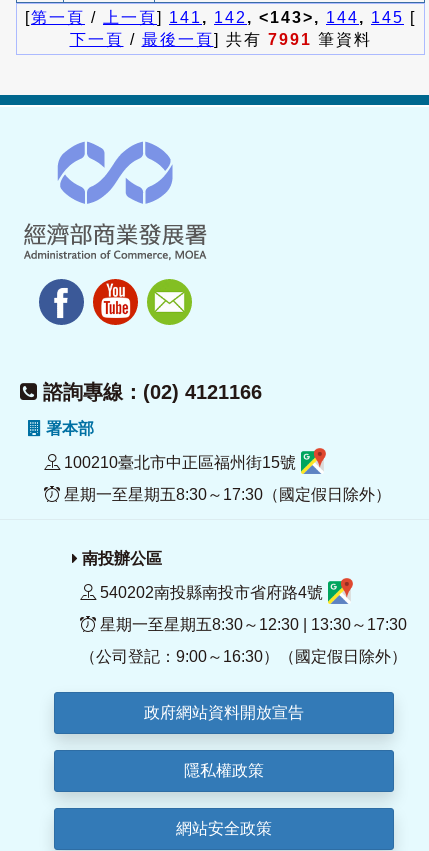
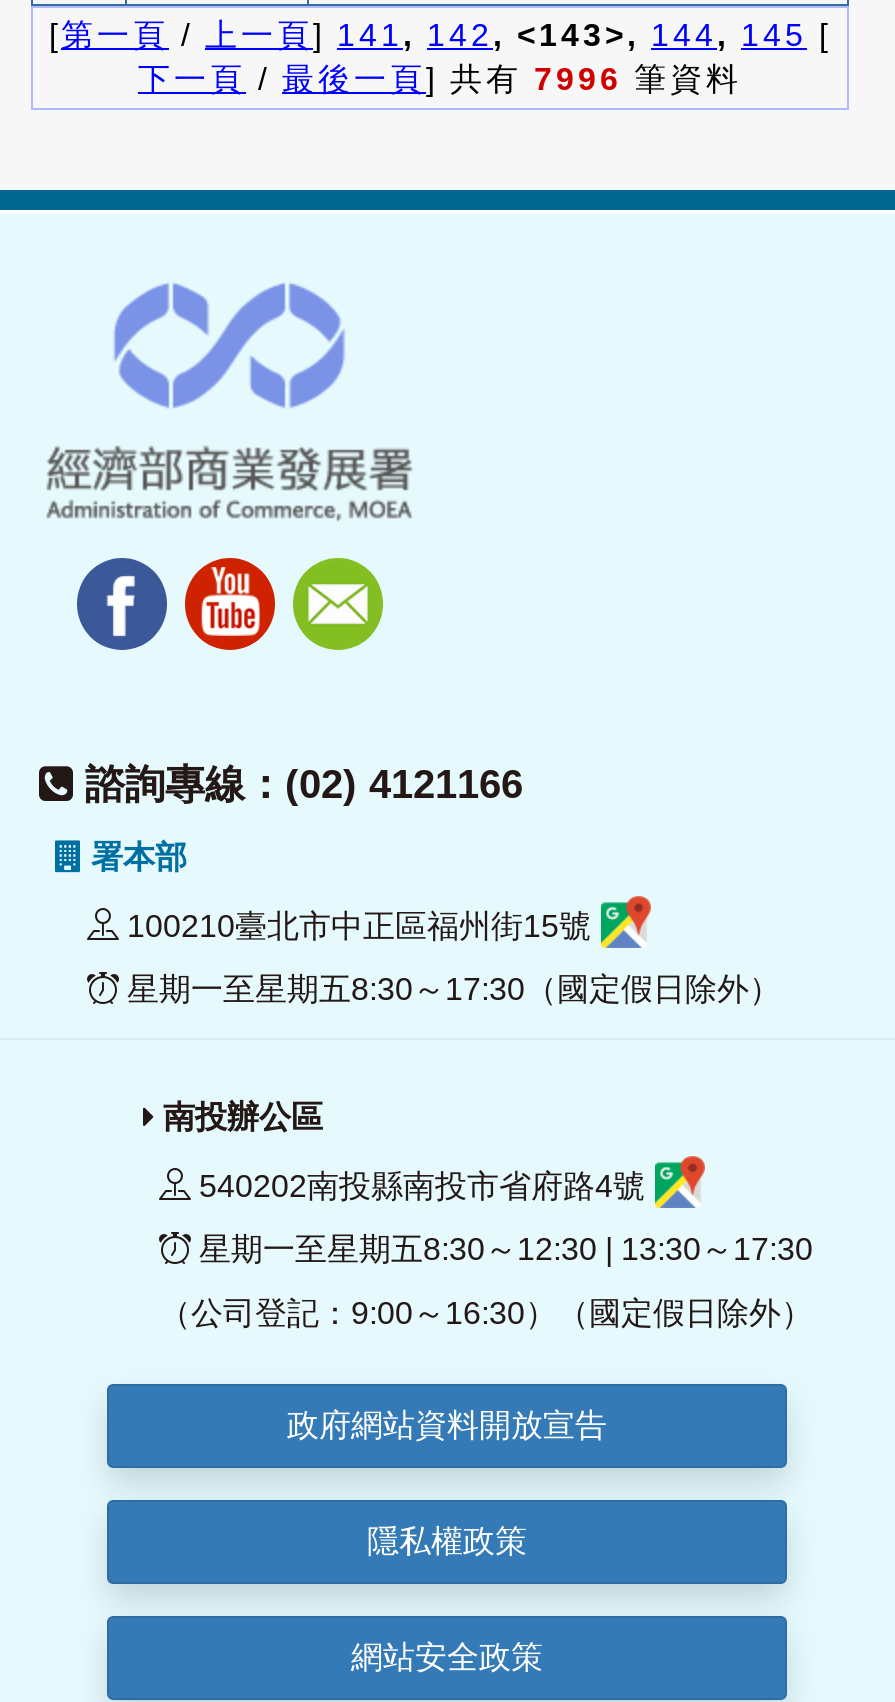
[69,31,371,48] 下一頁/最後一頁] 共有7991筆資料 -> [138,62,742,96] 下一頁/最後一頁] 共有7996筆資料

